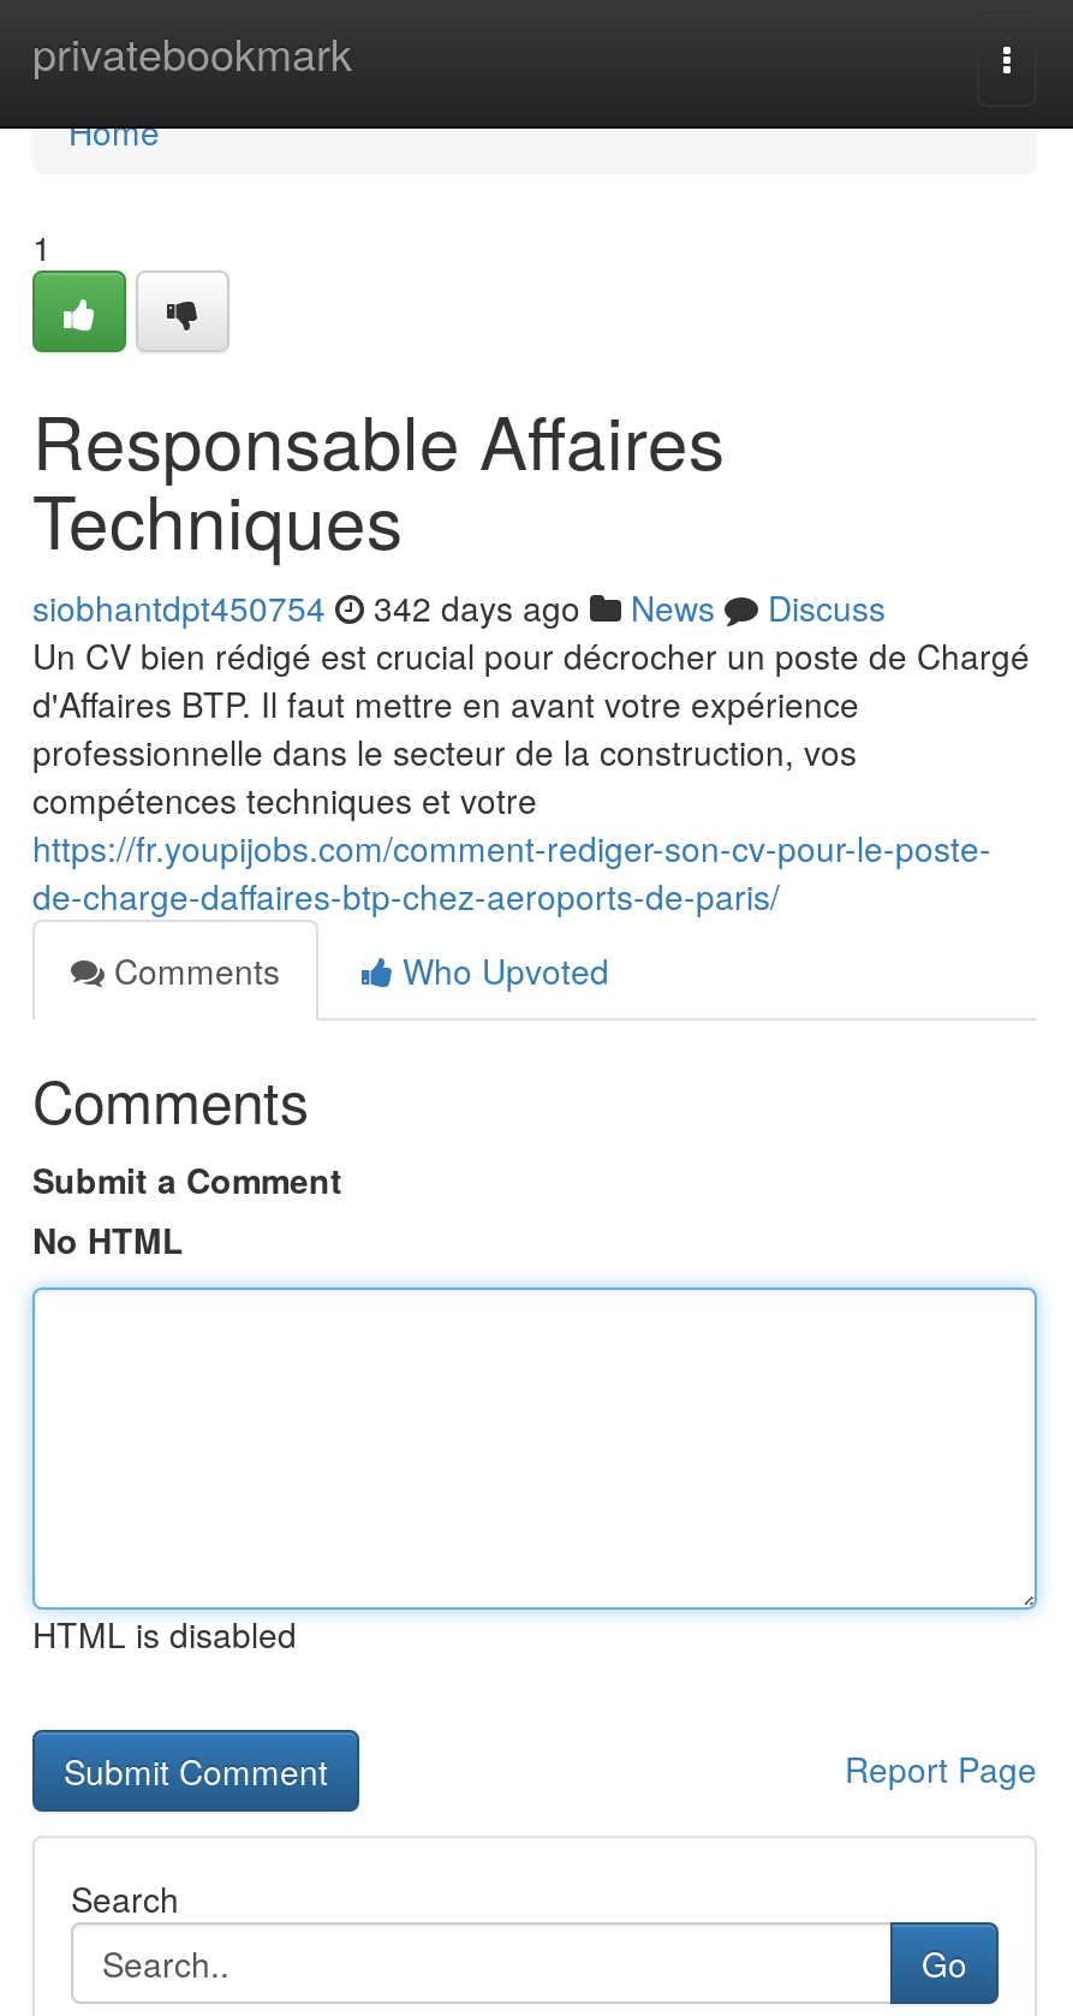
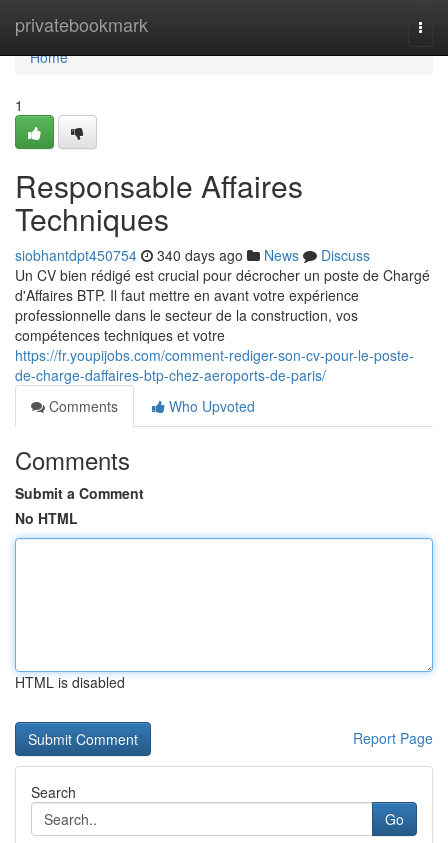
[32,583,886,631] siobhantdpt450754 342 days ago News Discuss -> [15,245,370,265] siobhantdpt450754 340 days ago News Discuss

